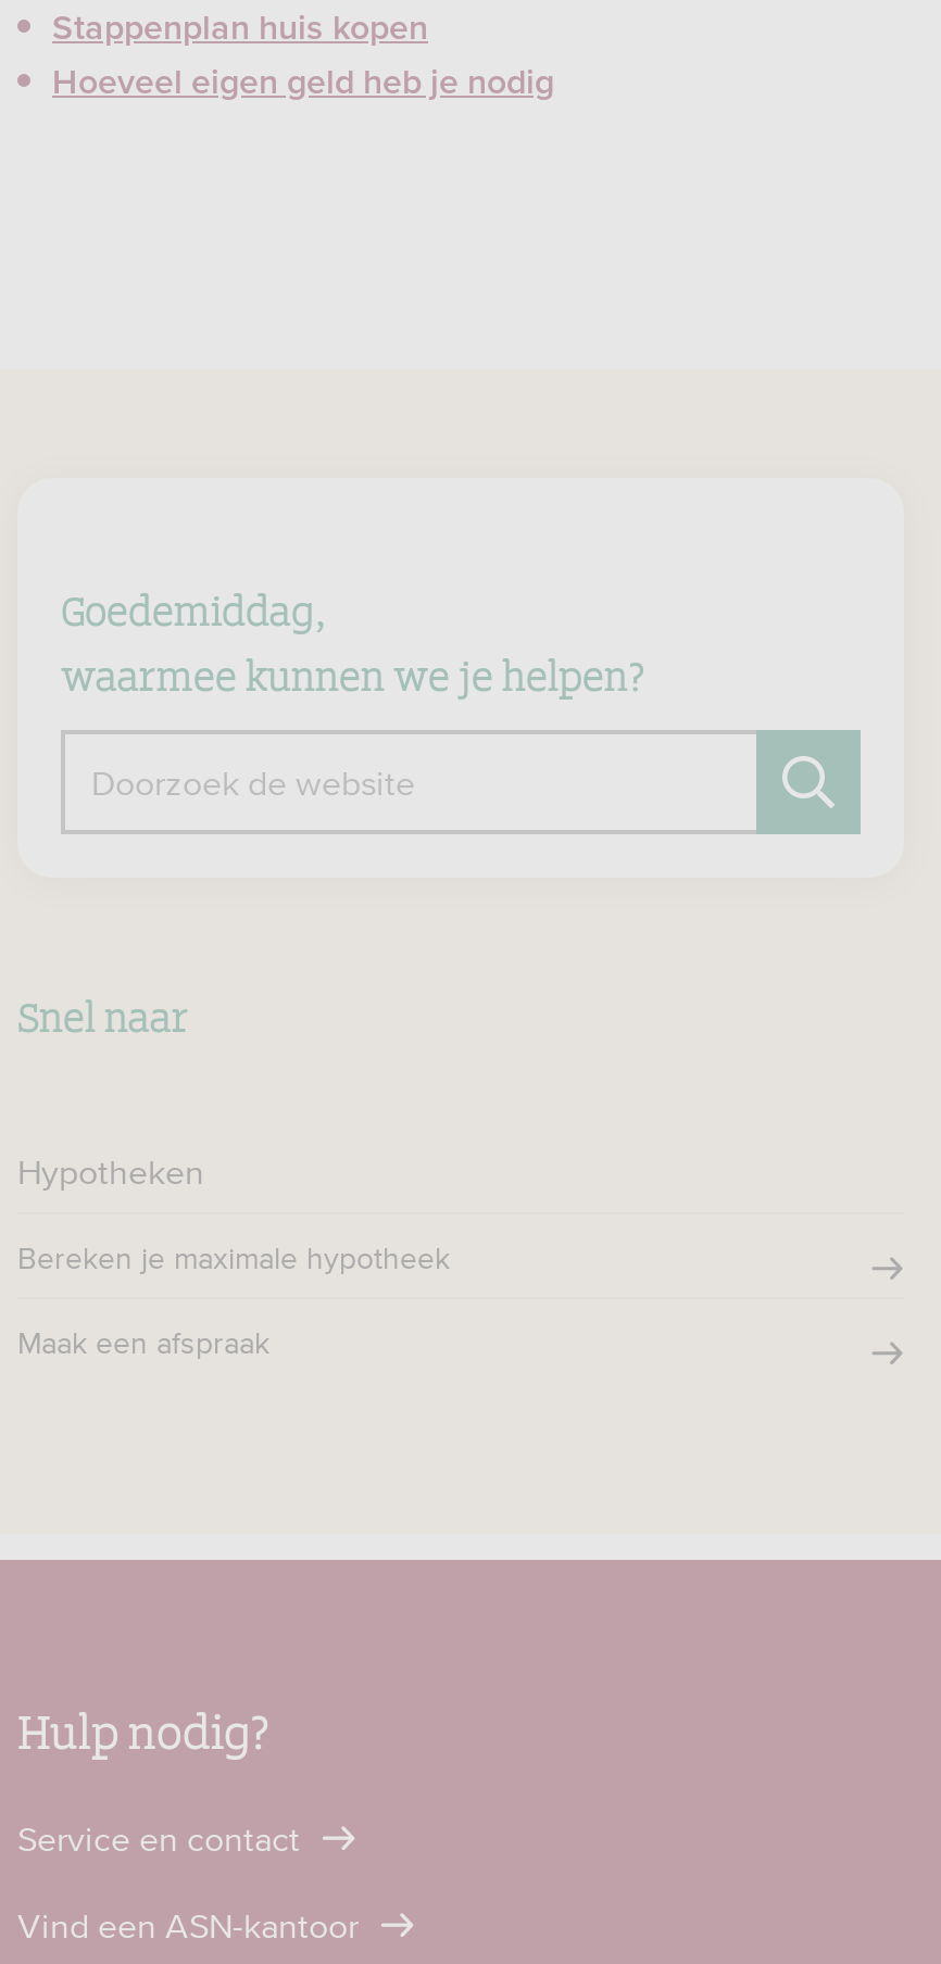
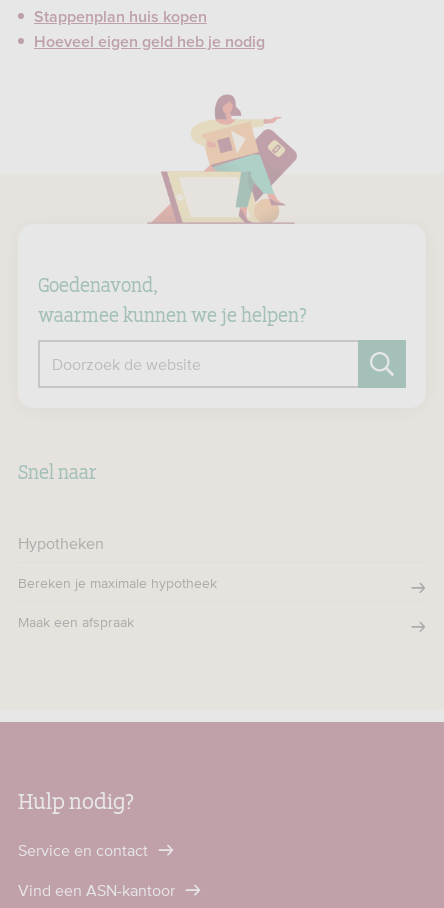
none -> [147,93,298,225] [image]
[61,576,326,637] Goedemiddag, -> [38,269,158,297] Goedenavond,

